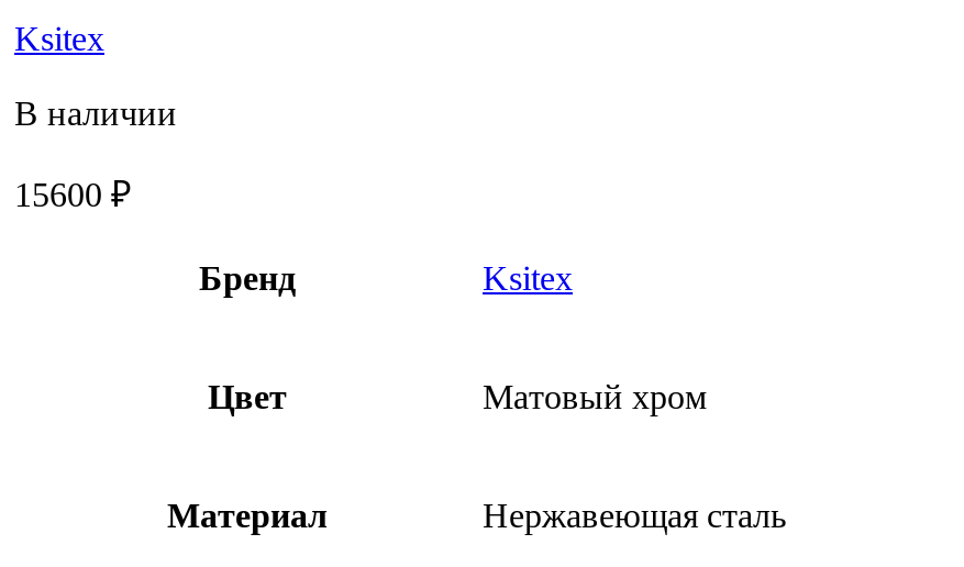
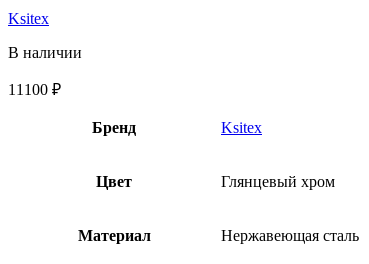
[14,175,131,212] 15600 ₽ -> [8,81,61,98] 11100 ₽
[483,377,707,414] Матовый хром -> [221,173,335,190] Глянцевый хром

